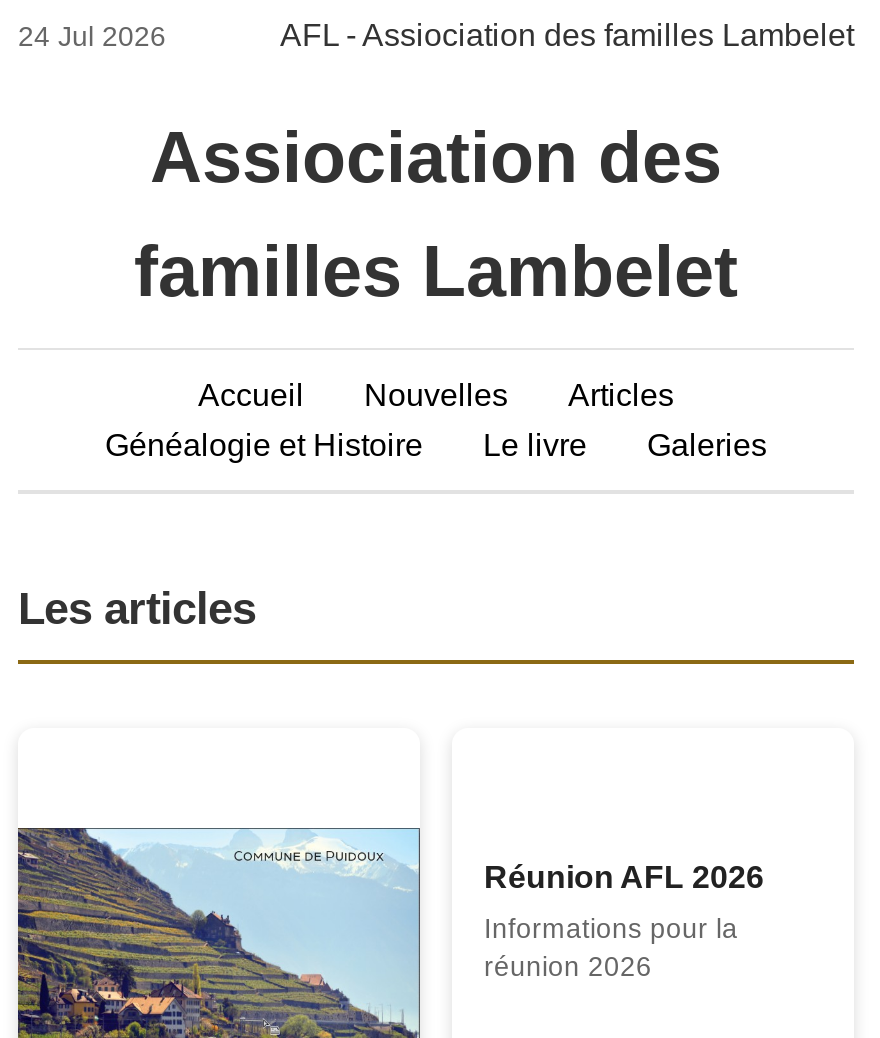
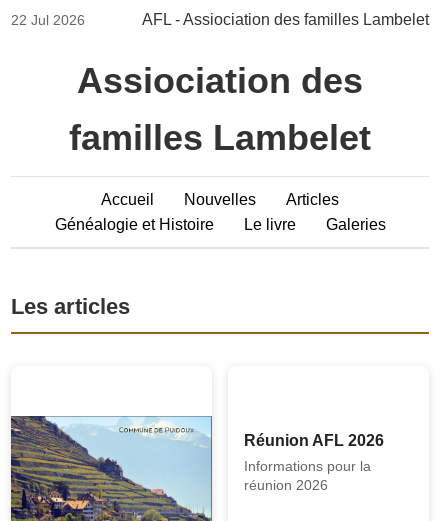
[18,19,166,51] 24 Jul 2026 -> [11,11,85,27] 22 Jul 2026

